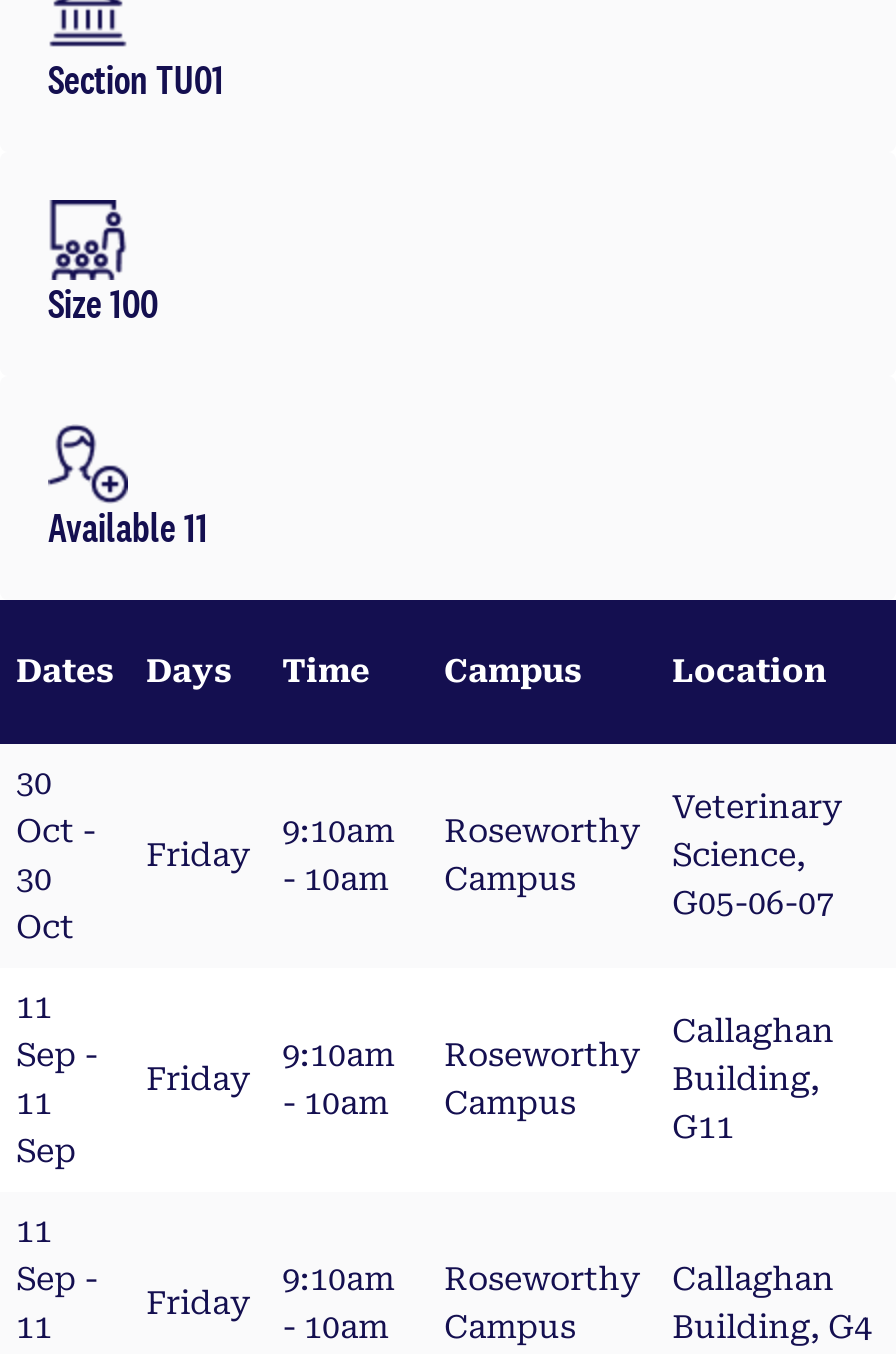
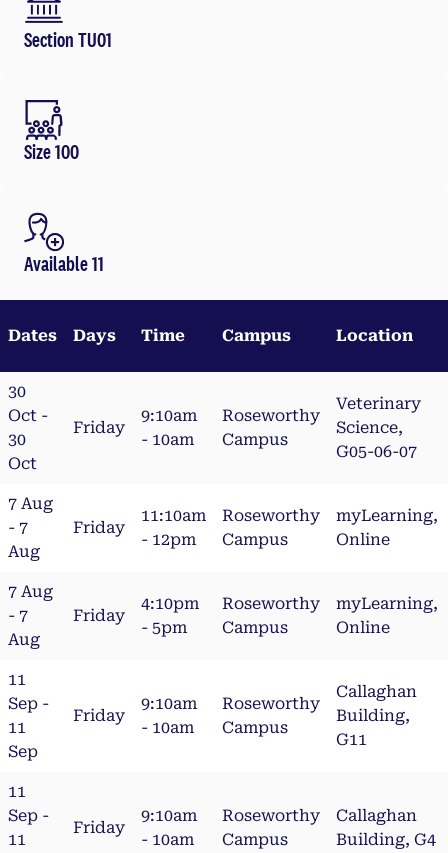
none -> [8,494,53,561] 7 Aug | - 7 | Aug
none -> [8,506,438,649] myLearning, | Online | 7 Aug | - 7 | Aug
none -> [73,518,125,537] Friday
none -> [73,606,125,625] Friday
none -> [141,506,206,549] 11:10am | - 12pm
none -> [141,594,199,637] 4:10pm | - 5pm
none -> [222,506,320,549] Roseworthy | Campus
none -> [222,594,320,637] Roseworthy | Campus
none -> [336,594,438,637] myLearning, | Online

